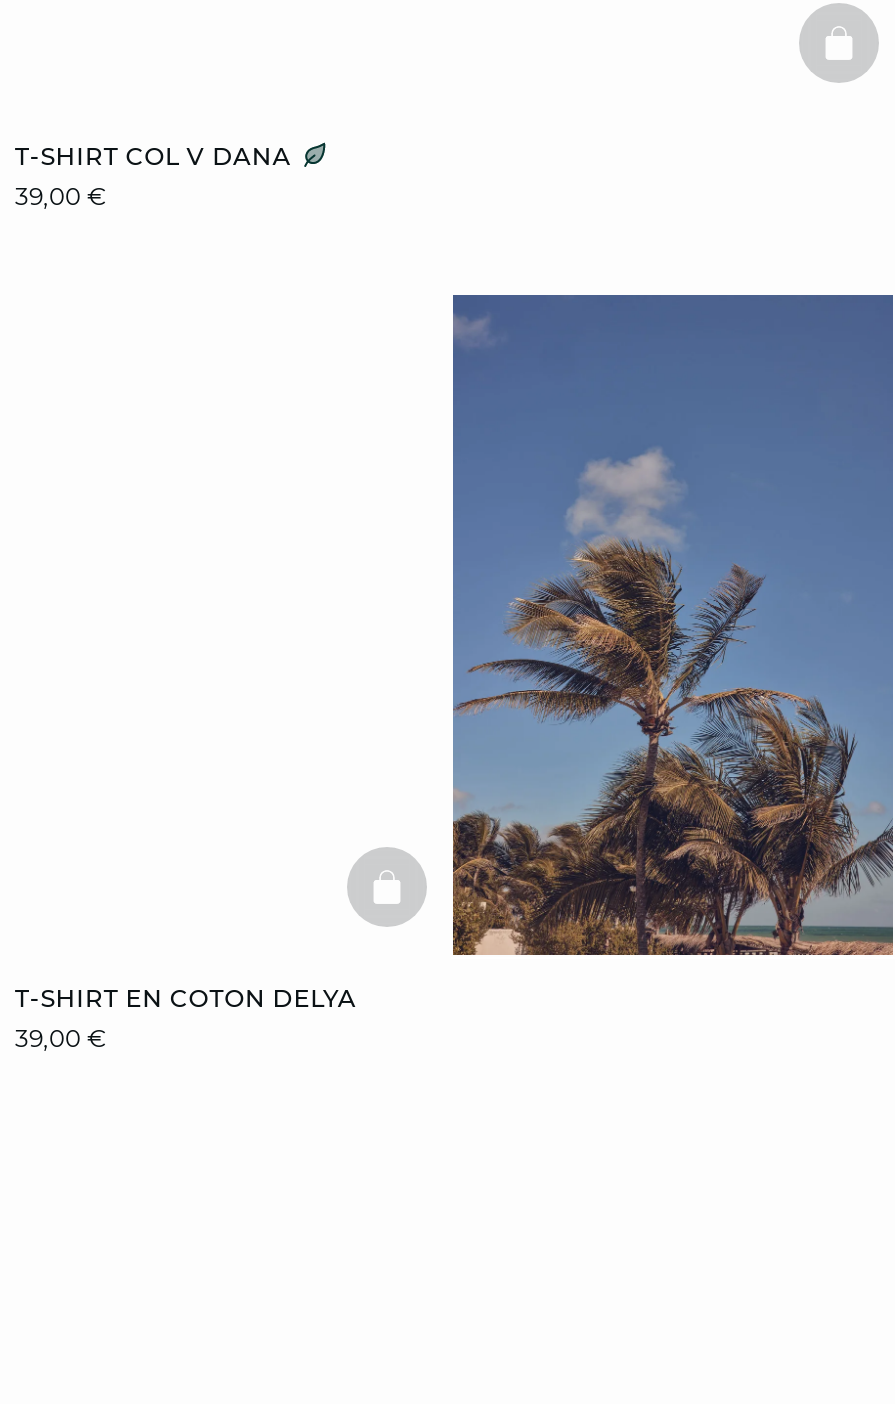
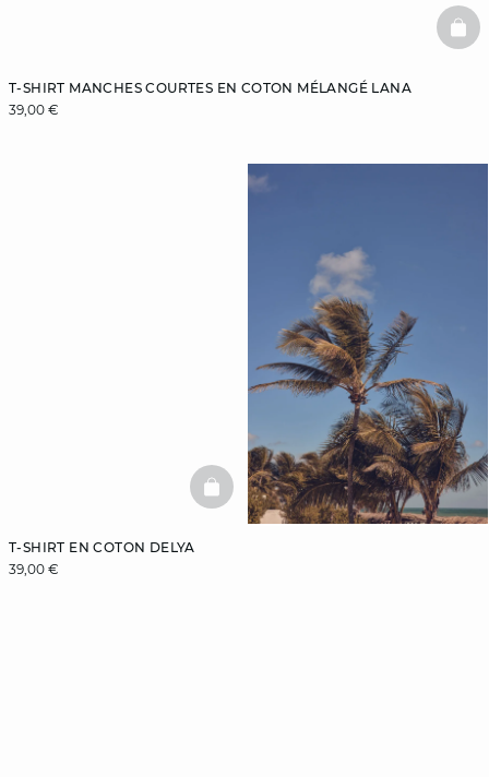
[15,141,298,171] T-SHIRT COL V DANA -> [9,80,412,96] T-SHIRT MANCHES COURTES EN COTON MÉLANGÉ LANA

